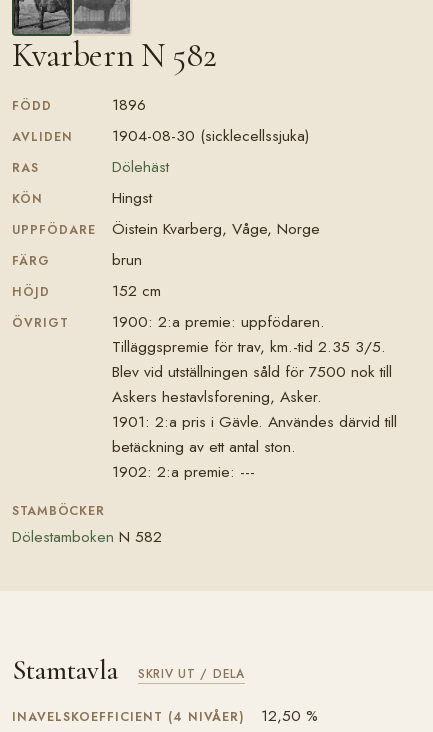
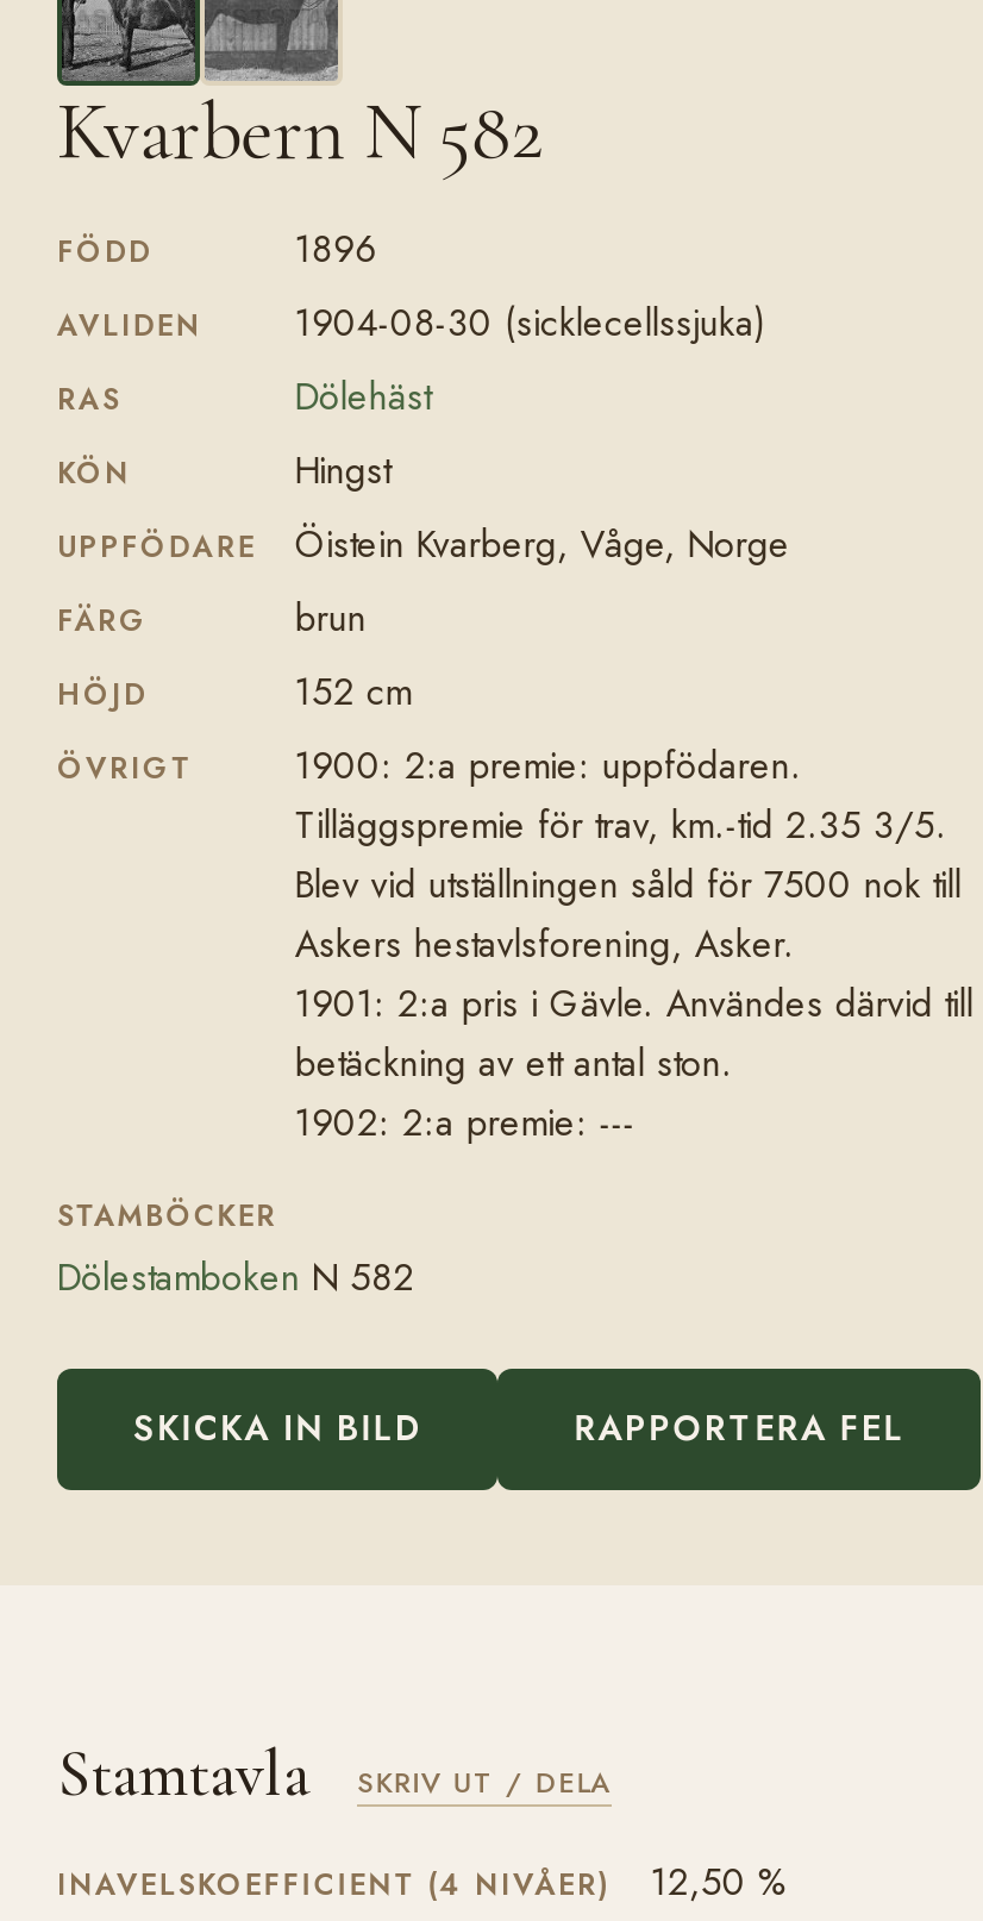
none -> [133,1405,905,1453] SKICKA IN BILD | RAPPORTERA FEL

